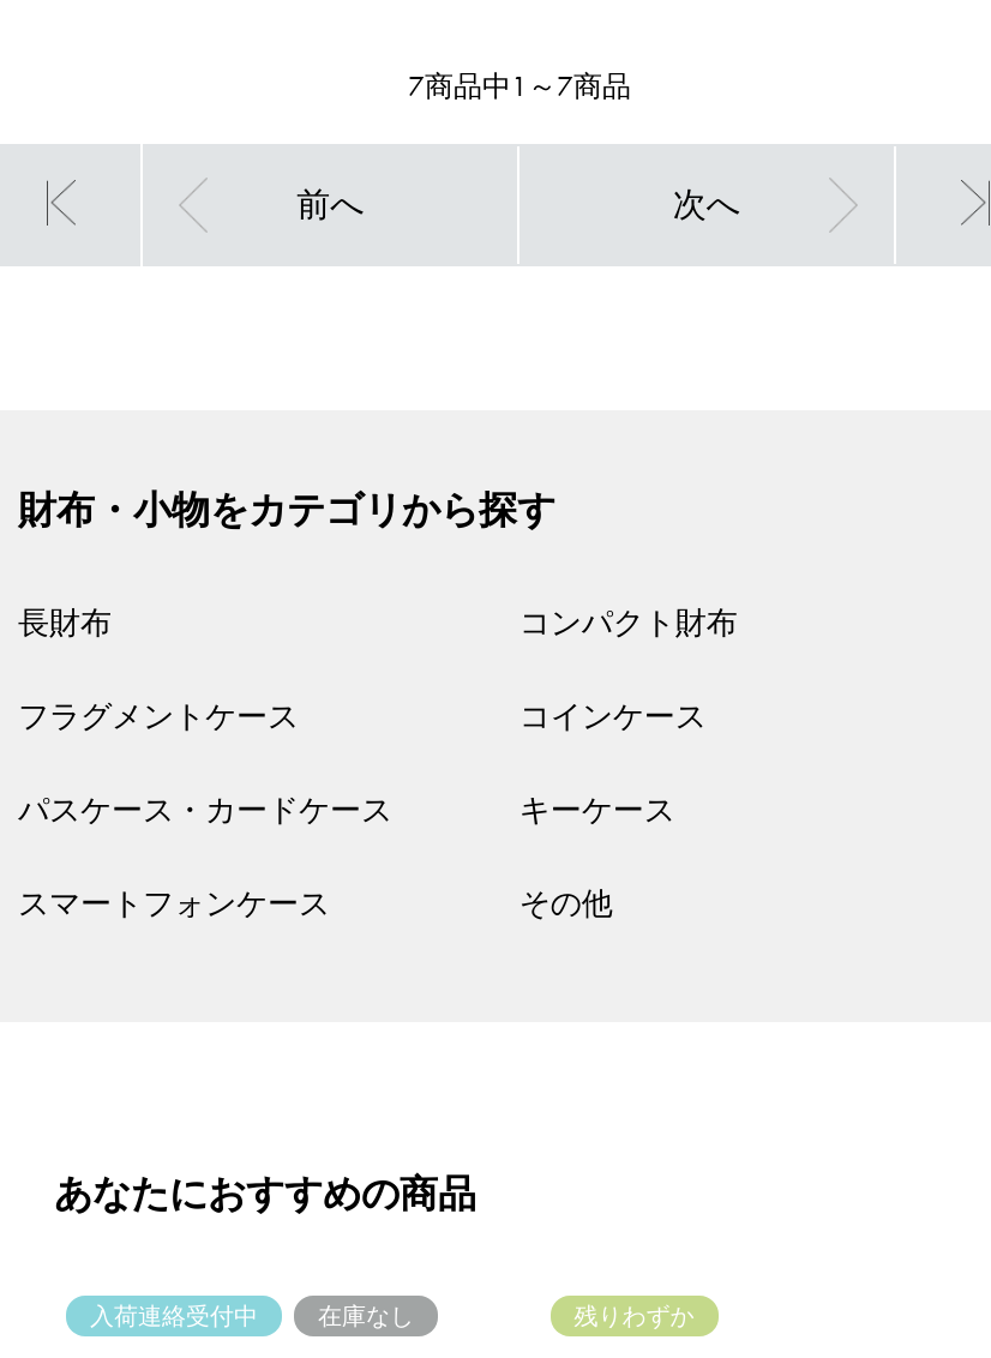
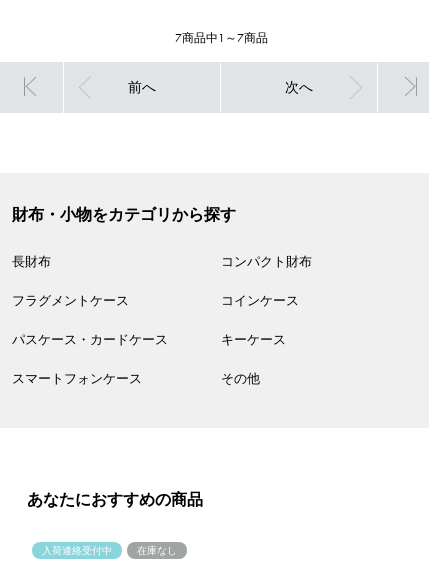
[574,1301,694,1332] 残りわずか -> none

